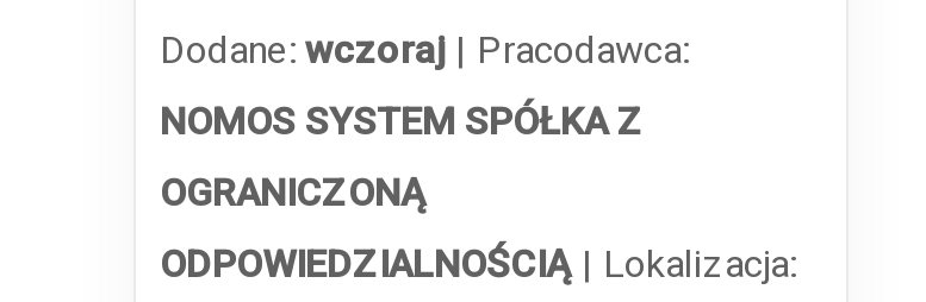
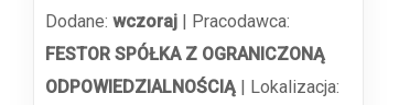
[160,99,644,215] NOMOS SYSTEM SPÓŁKA Z | OGRANICZONĄ -> [45,44,325,65] FESTOR SPÓŁKA Z OGRANICZONĄ

